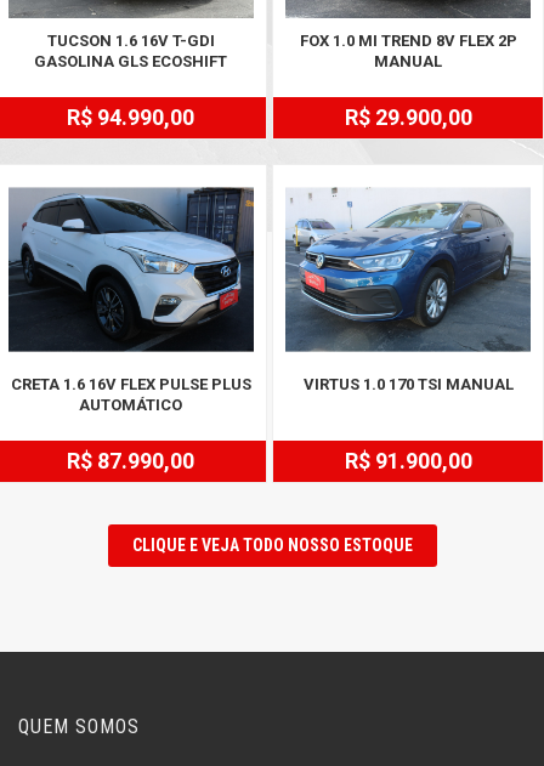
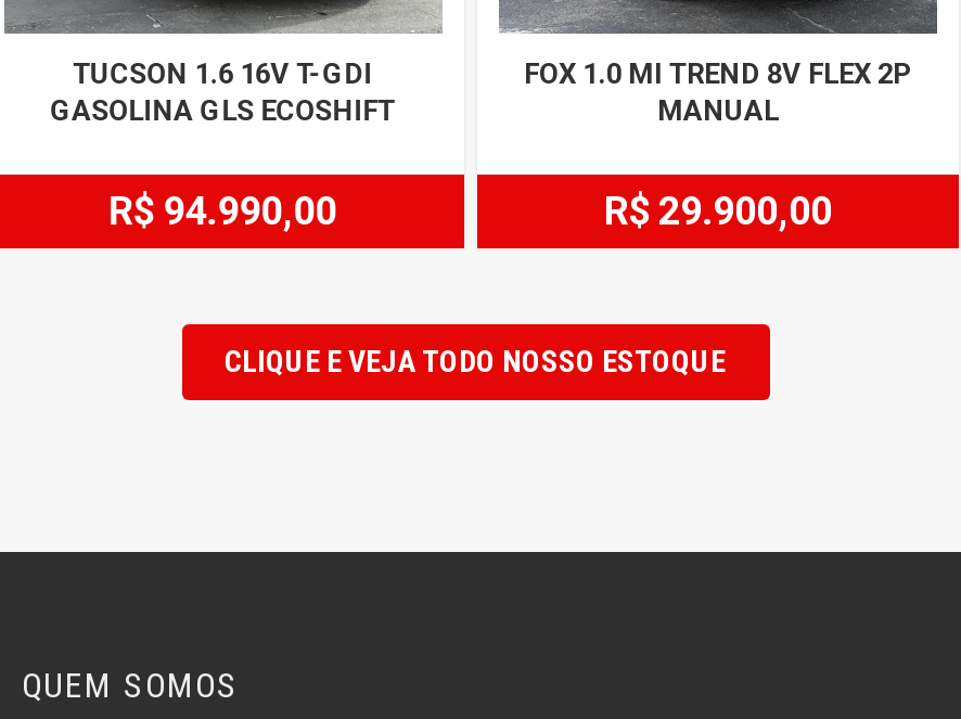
[8,181,254,473] [image] | CRETA 1.6 16V FLEX PULSE PLUS | AUTOMÁTICO | R$ 87.990,00 -> none
[285,181,531,473] [image] | VIRTUS 1.0 170 TSI MANUAL | R$ 91.900,00 -> none

